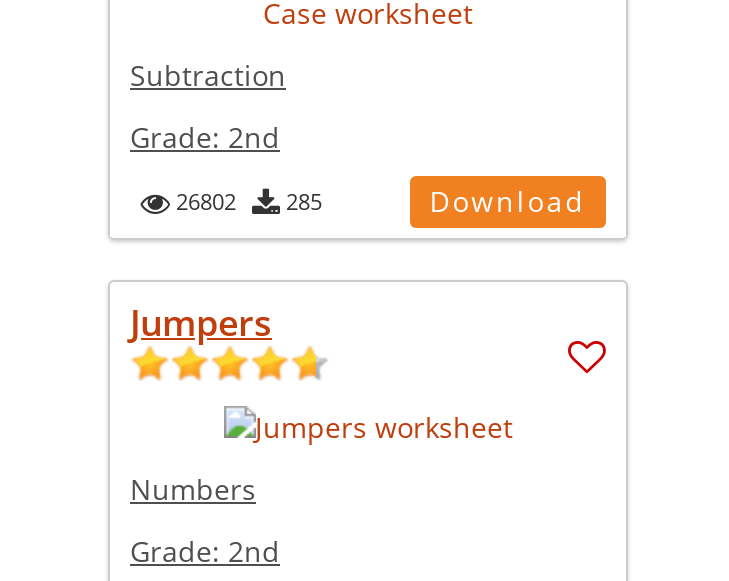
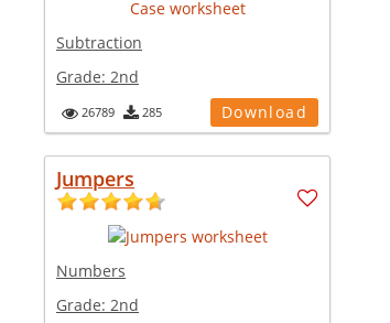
[176,185,322,215] 26802 285 -> [82,103,162,120] 26789 285

